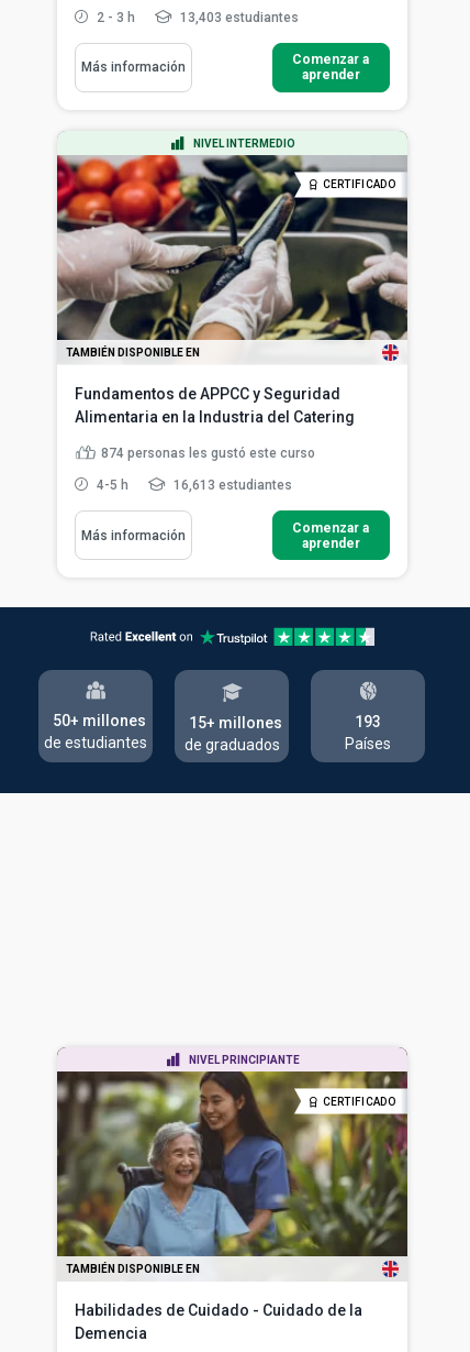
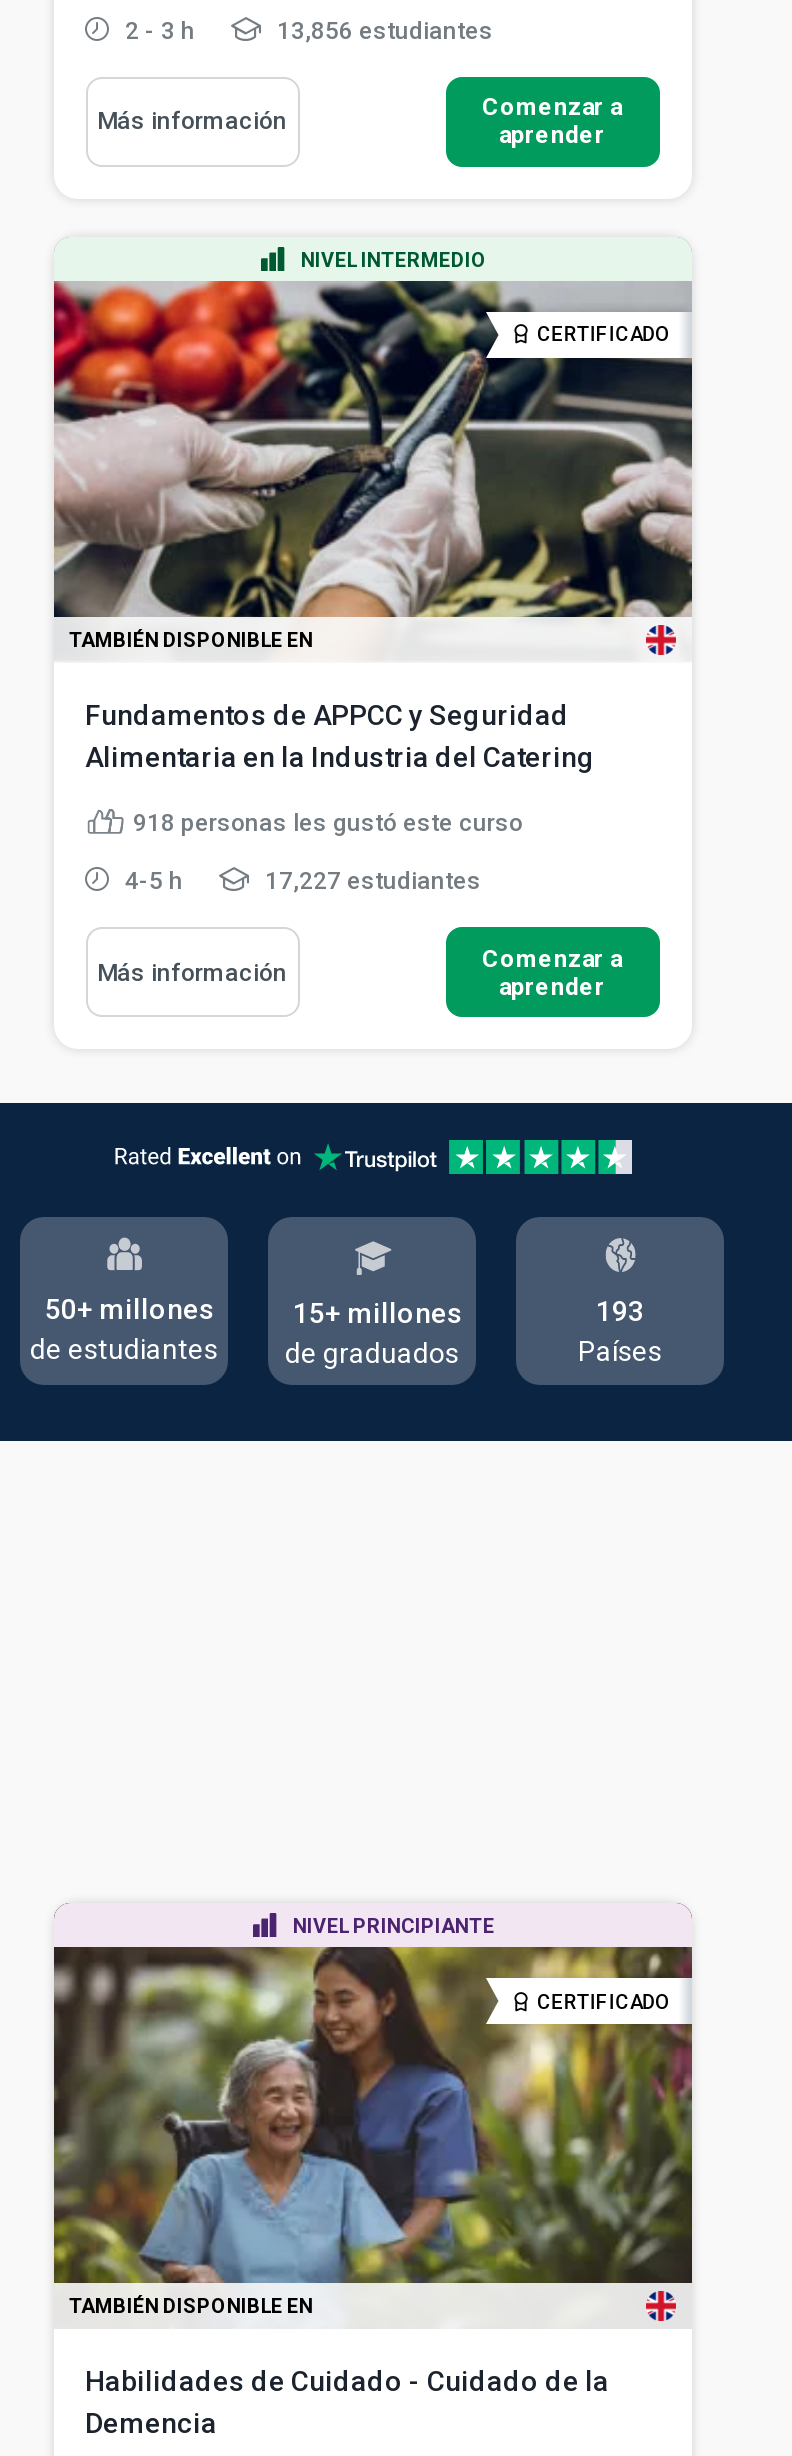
[176,9,298,25] 13,403 estudiantes -> [271,16,493,44] 13,856 estudiantes
[100,446,315,461] 874 personas les gustó este curso -> [133,809,523,837] 918 personas les gustó este curso
[170,477,292,493] 16,613 estudiantes -> [259,867,481,895] 17,227 estudiantes

